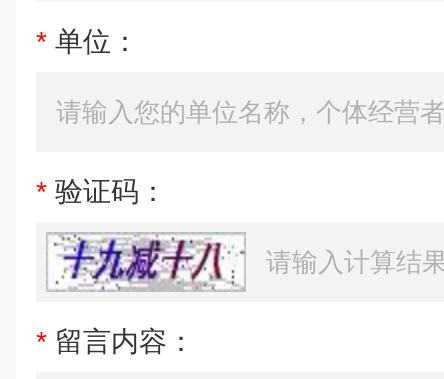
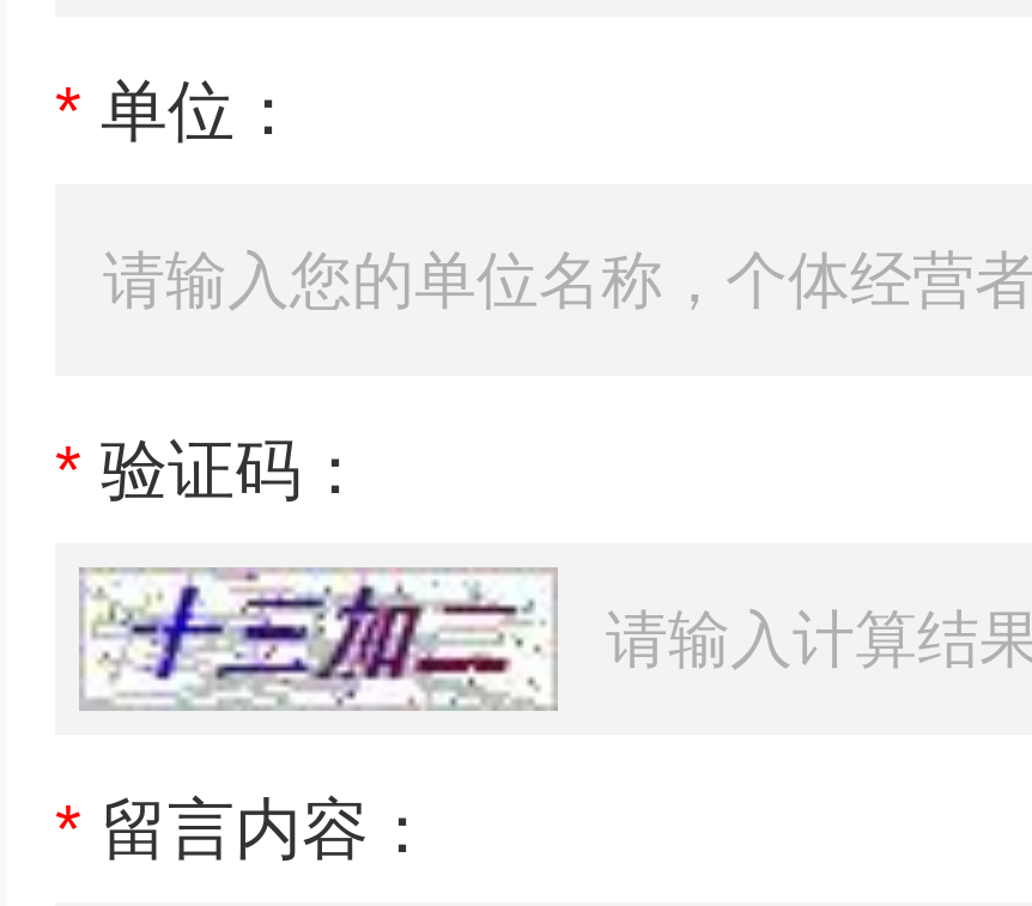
[49,232,245,291] [image] -> [79,567,553,709] [image]

